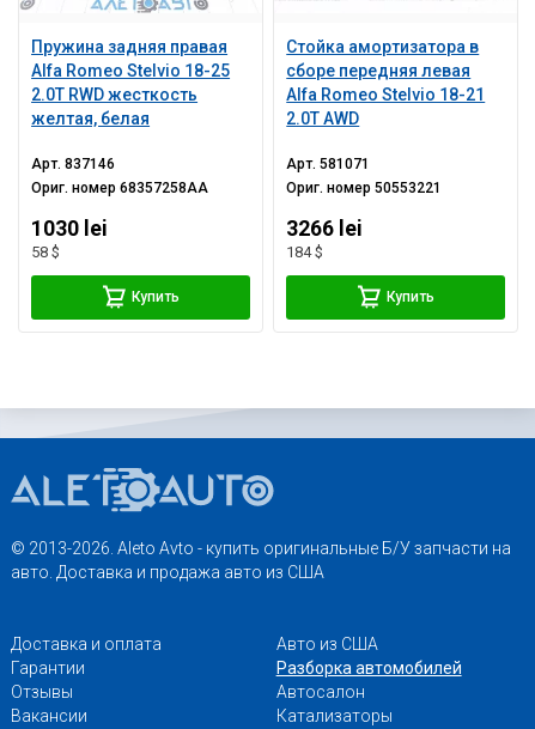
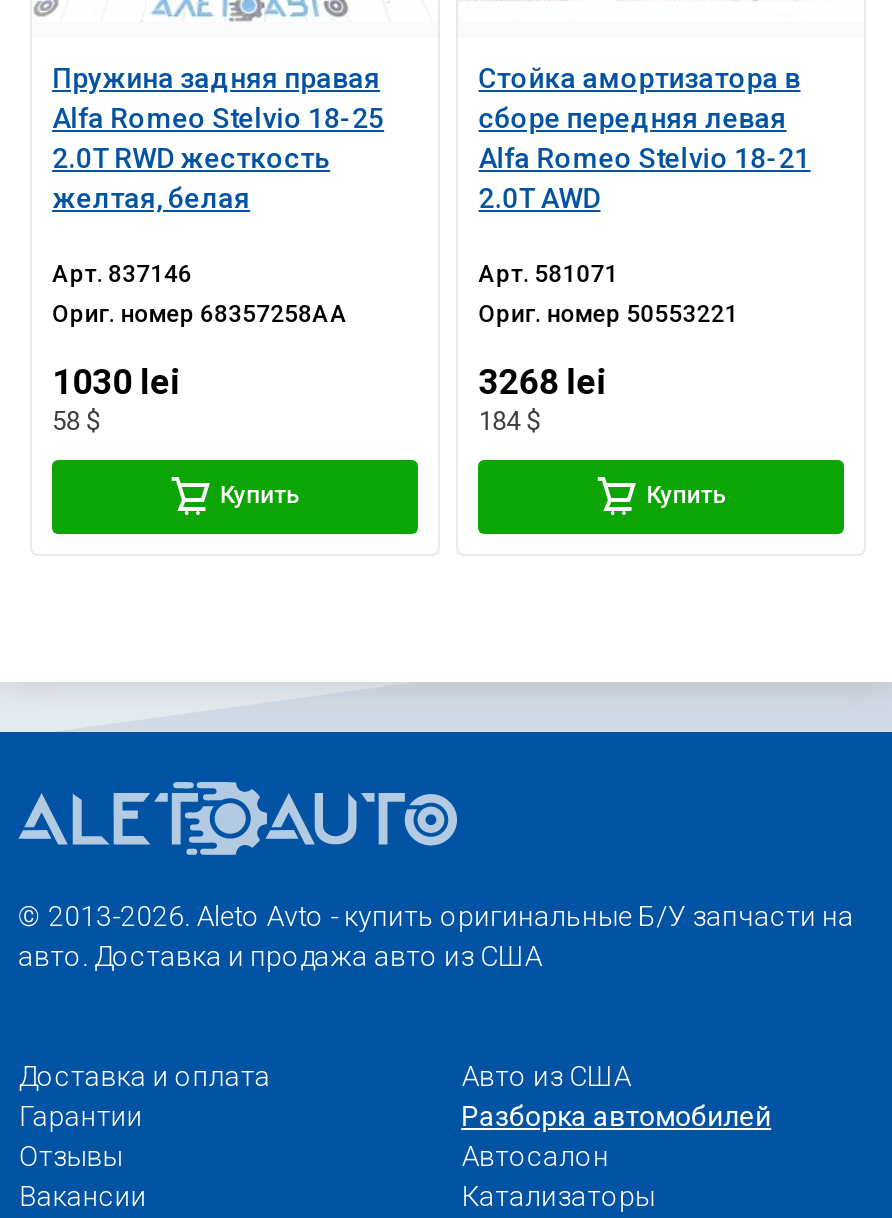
[286,216,363,240] 3266 lei -> [478,361,606,401] 3268 lei

